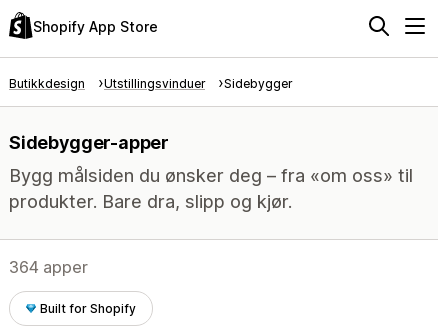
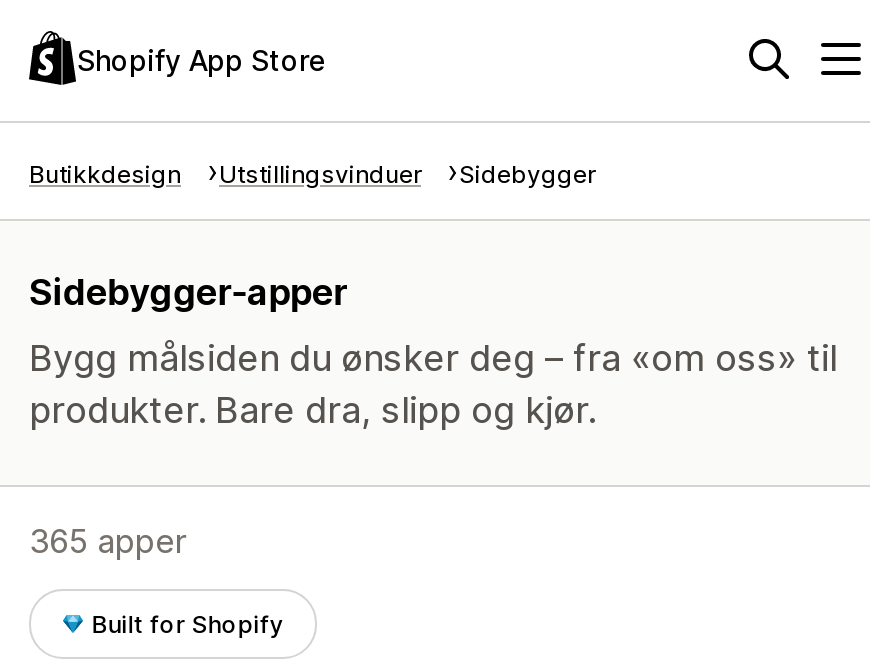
[9,257,88,277] 364 apper -> [29,521,187,561] 365 apper

